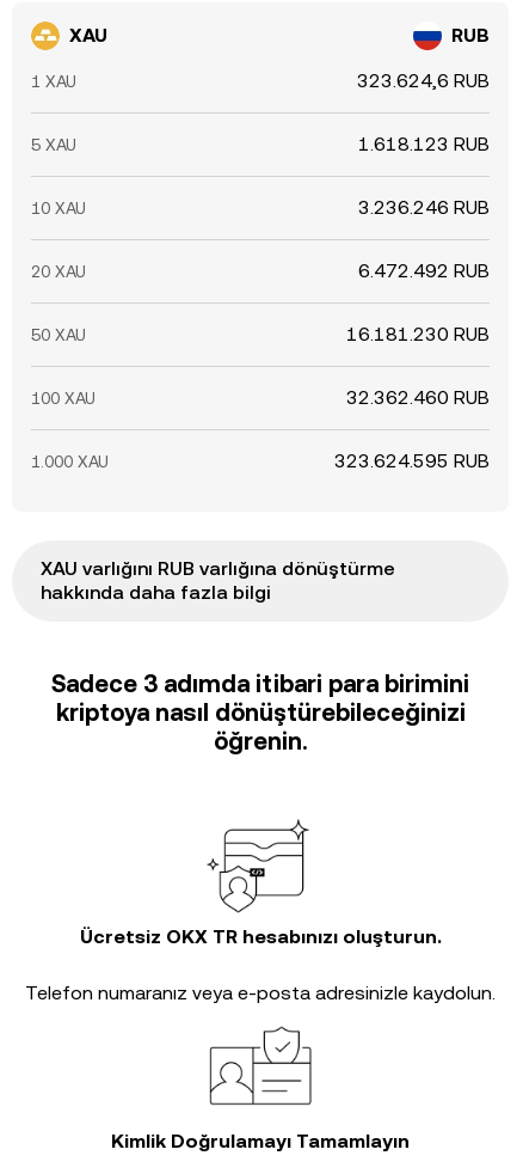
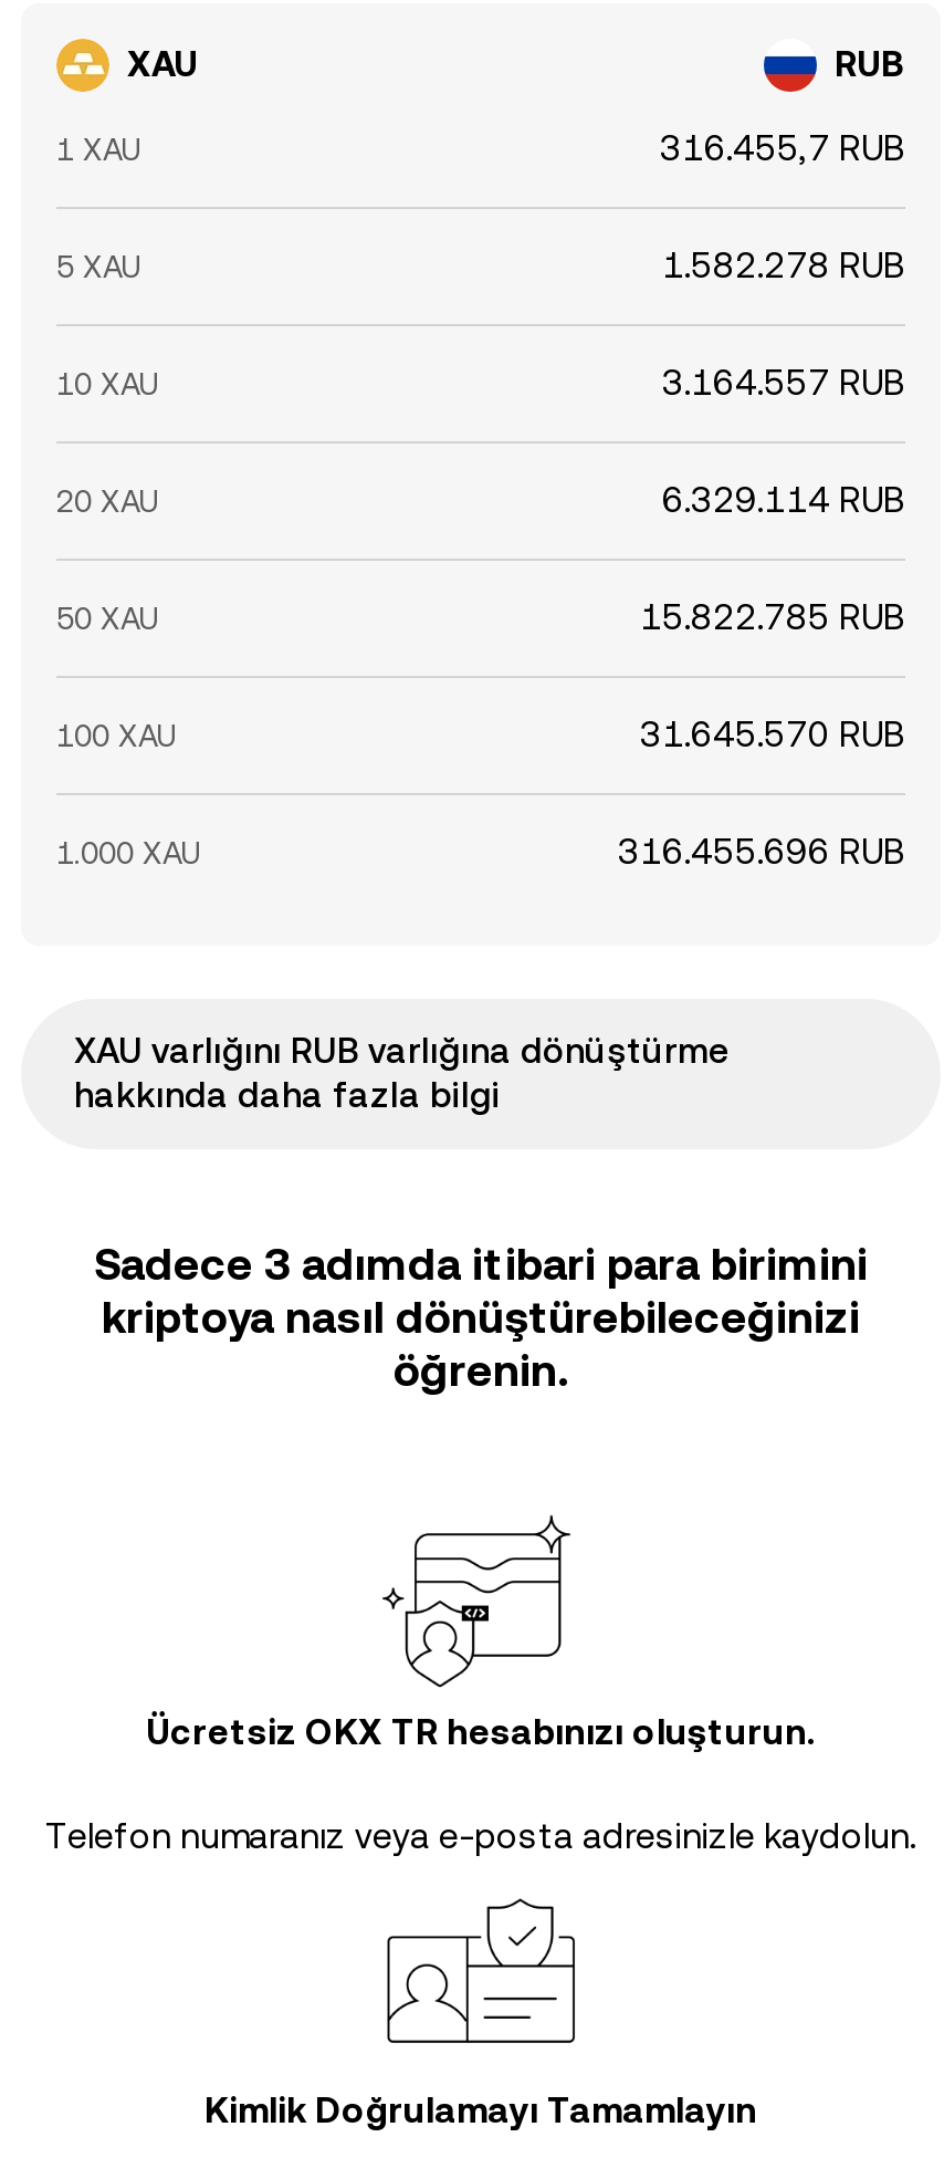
[357,69,490,92] 323.624,6 RUB -> [660,127,905,169] 316.455,7 RUB
[358,133,490,155] 1.618.123 RUB -> [662,244,905,286] 1.582.278 RUB
[358,196,490,219] 3.236.246 RUB -> [662,362,905,404] 3.164.557 RUB
[358,259,490,282] 6.472.492 RUB -> [662,479,905,521] 6.329.114 RUB
[346,323,490,346] 16.181.230 RUB -> [640,596,905,638] 15.822.785 RUB
[346,386,490,409] 32.362.460 RUB -> [640,713,905,755] 31.645.570 RUB
[334,450,490,472] 323.624.595 RUB -> [618,831,905,873] 316.455.696 RUB

